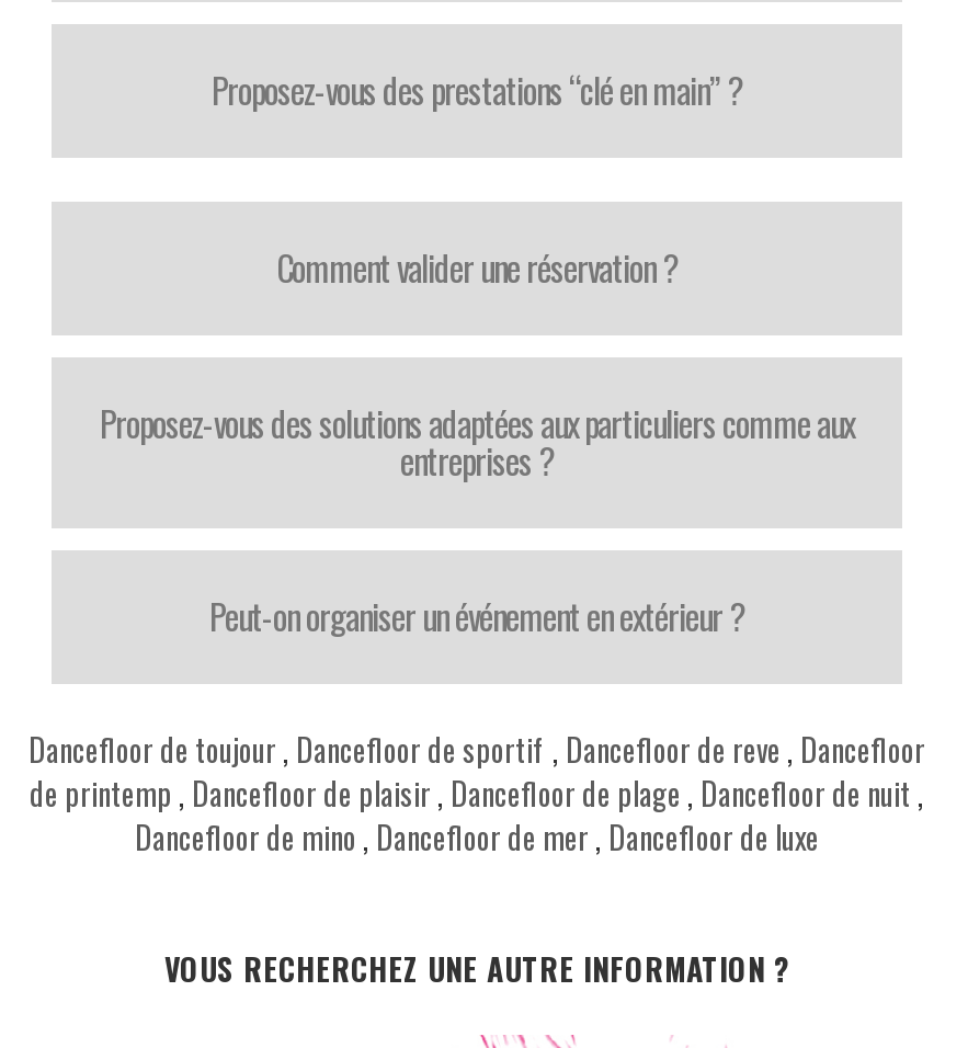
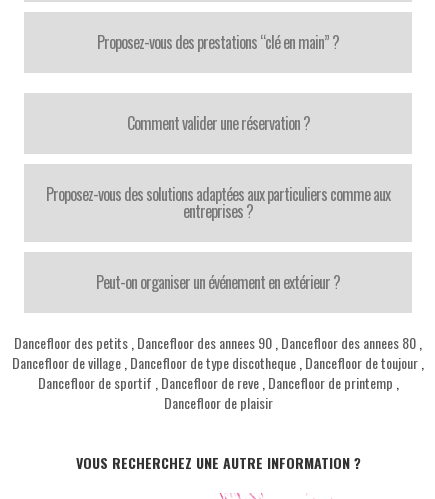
[29,725,925,859] Dancefloor de toujour, Dancefloor de sportif, Dancefloor de reve, Dancefloor | de printemp, Dancefloor de plaisir, Dancefloor de plage, Dancefloor de nuit, | Dancefloor de mino, Dancefloor de mer, Dancefloor de luxe -> [12,332,424,413] Dancefloor des petits, Dancefloor des annees 90, Dancefloor des annees 80, | Dancefloor de village, Dancefloor de type discotheque, Dancefloor de toujour, | Dancefloor de sportif, Dancefloor de reve, Dancefloor de printemp, | Dancefloor de plaisir

